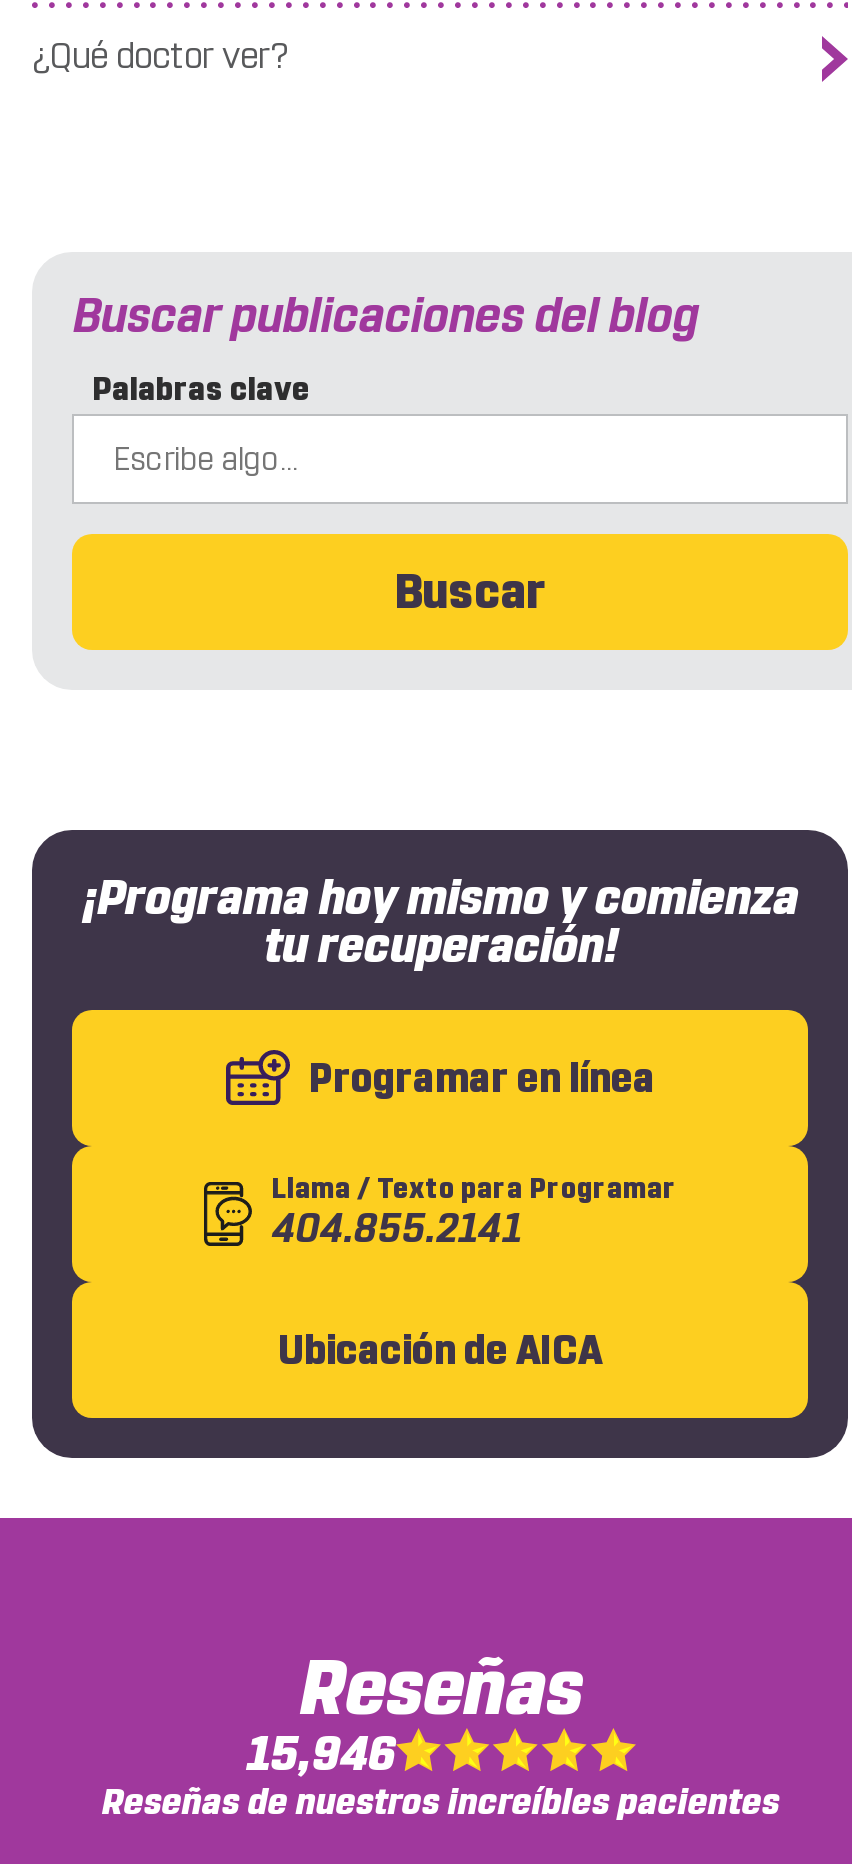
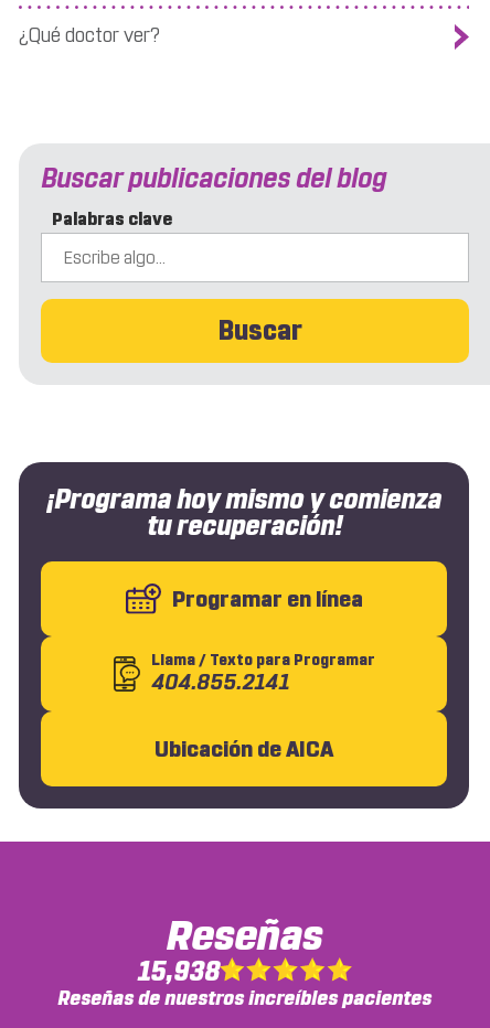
[245,1725,395,1783] 15,946 -> [136,956,219,988] 15,938

